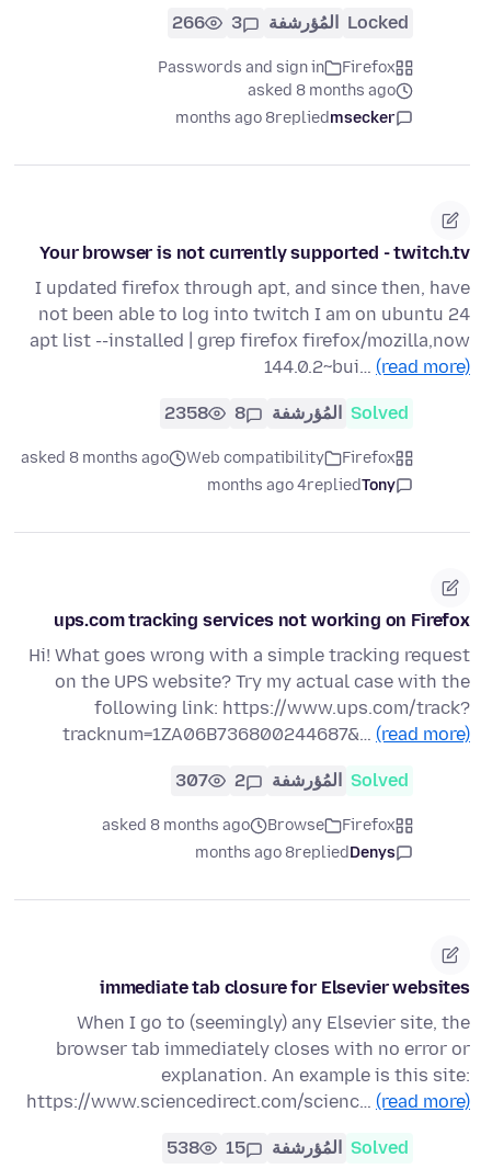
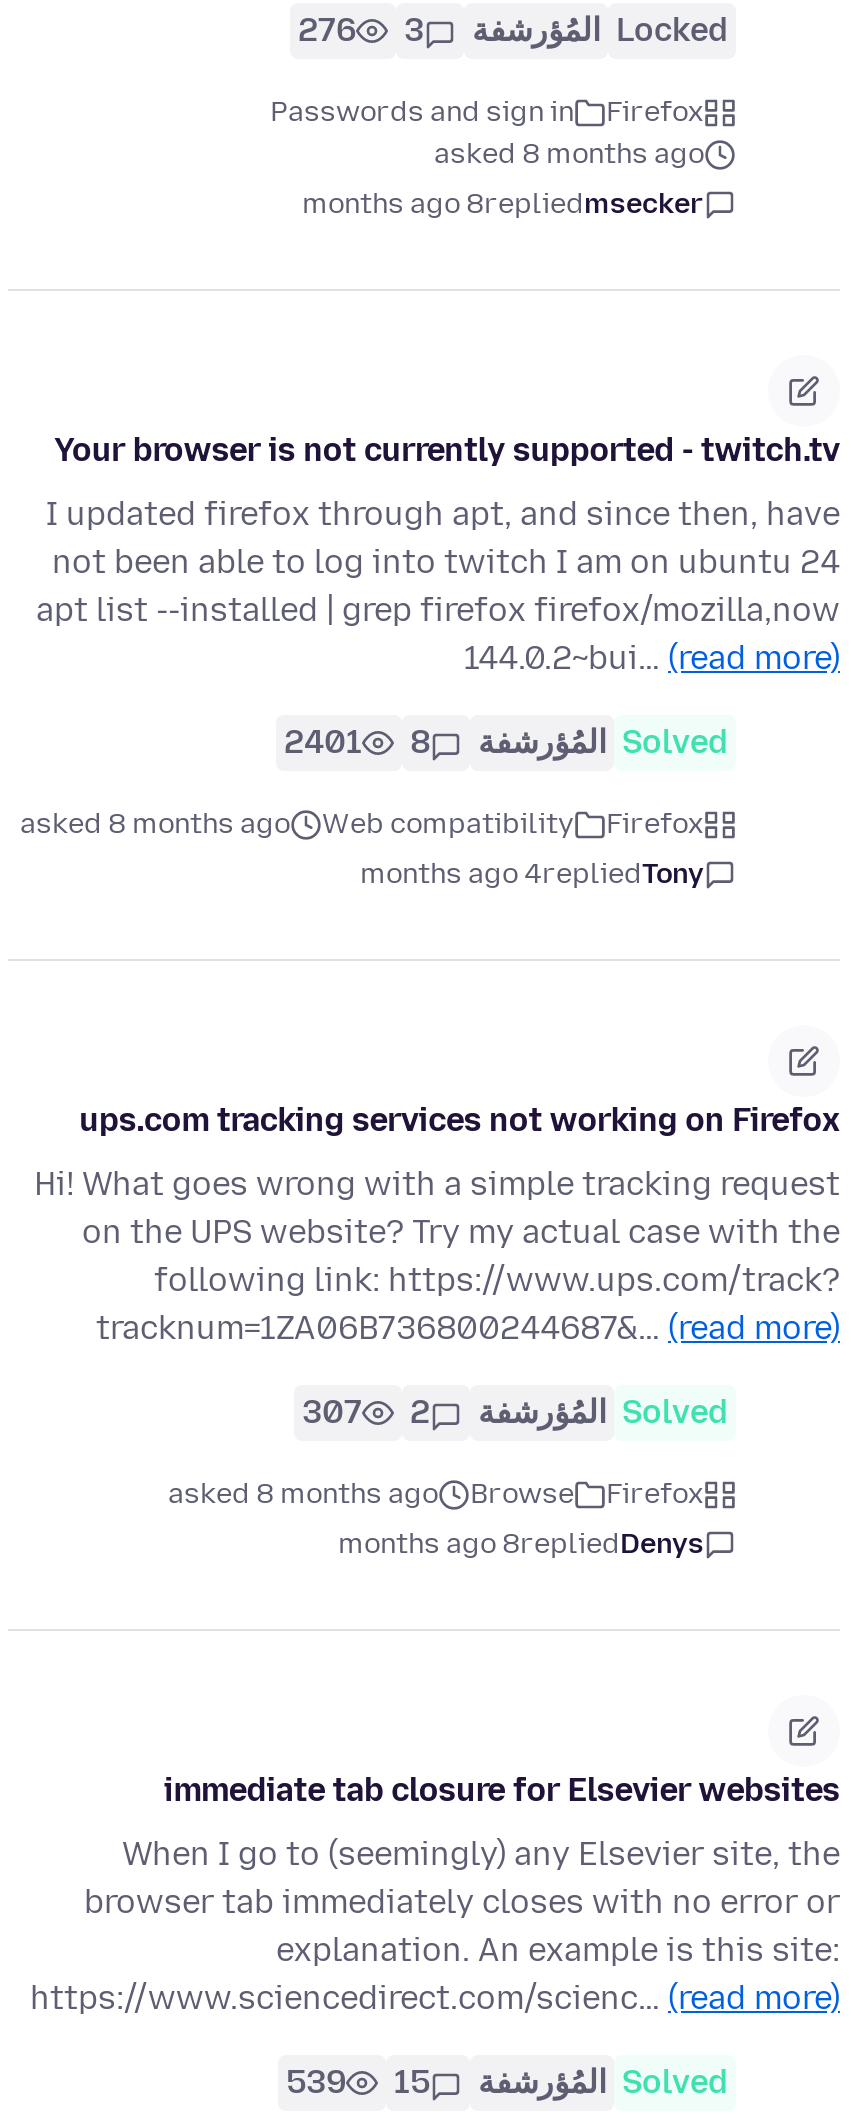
[172,13,409,33] Locked المُؤرشفة 3 266 -> [298,12,728,50] Locked المُؤرشفة 3 276
[164,403,409,424] Solved المُؤرشفة 8 2358 -> [284,724,728,762] Solved المُؤرشفة 8 2401
[167,1138,409,1159] Solved المُؤرشفة 15 538 -> [286,2064,728,2102] Solved المُؤرشفة 15 539

